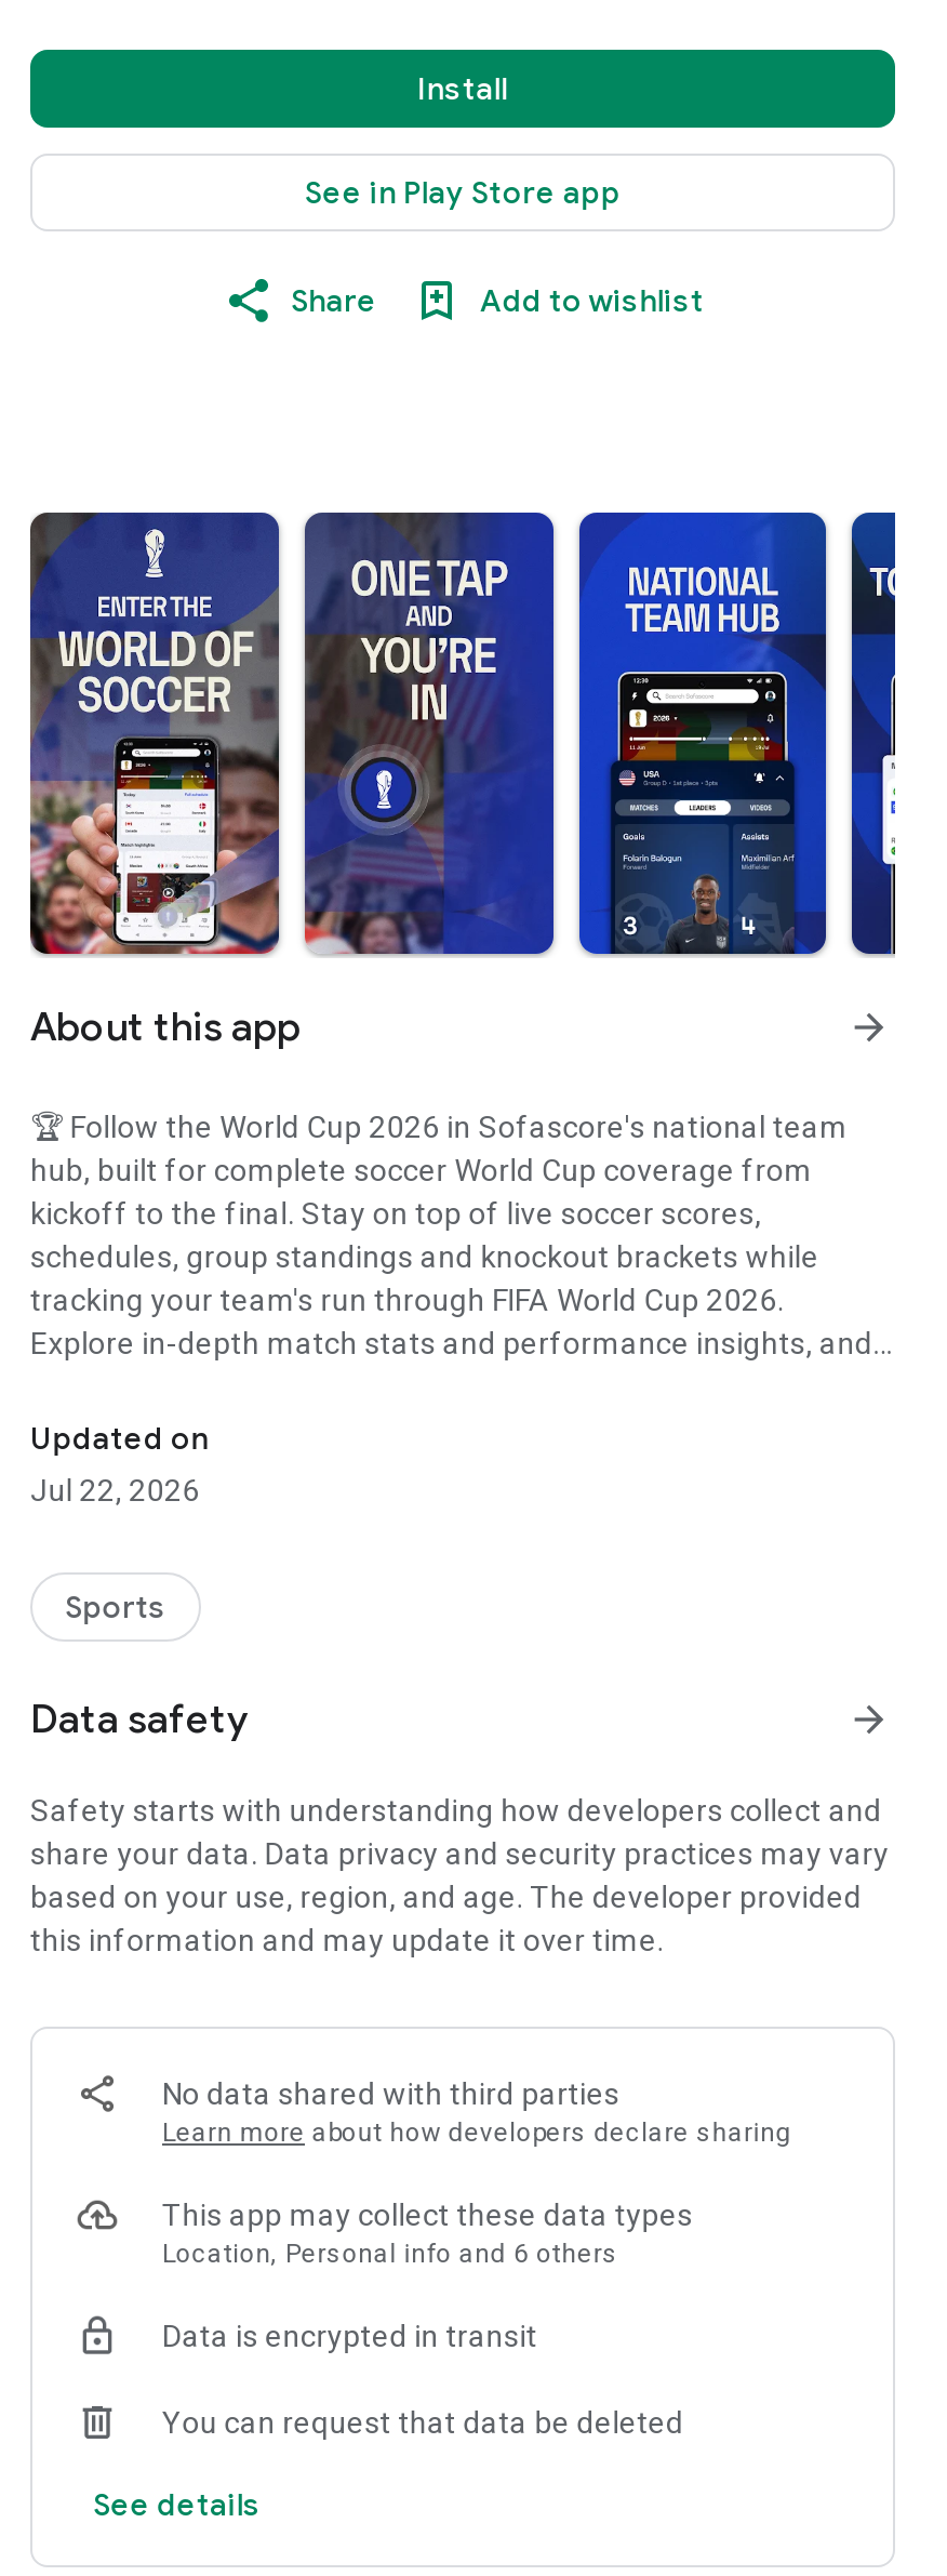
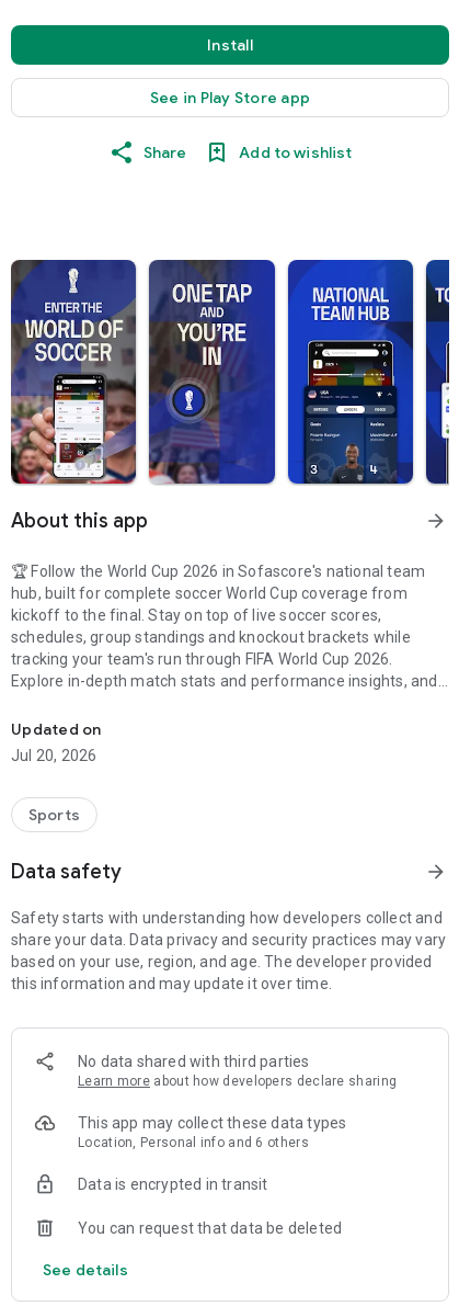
[30,1473,200,1508] Jul 22, 2026 -> [11,747,97,764] Jul 20, 2026

